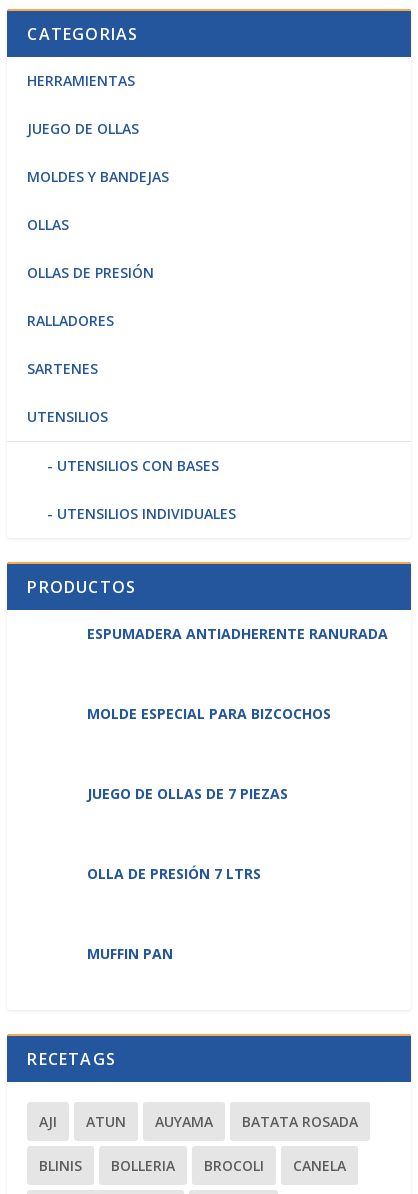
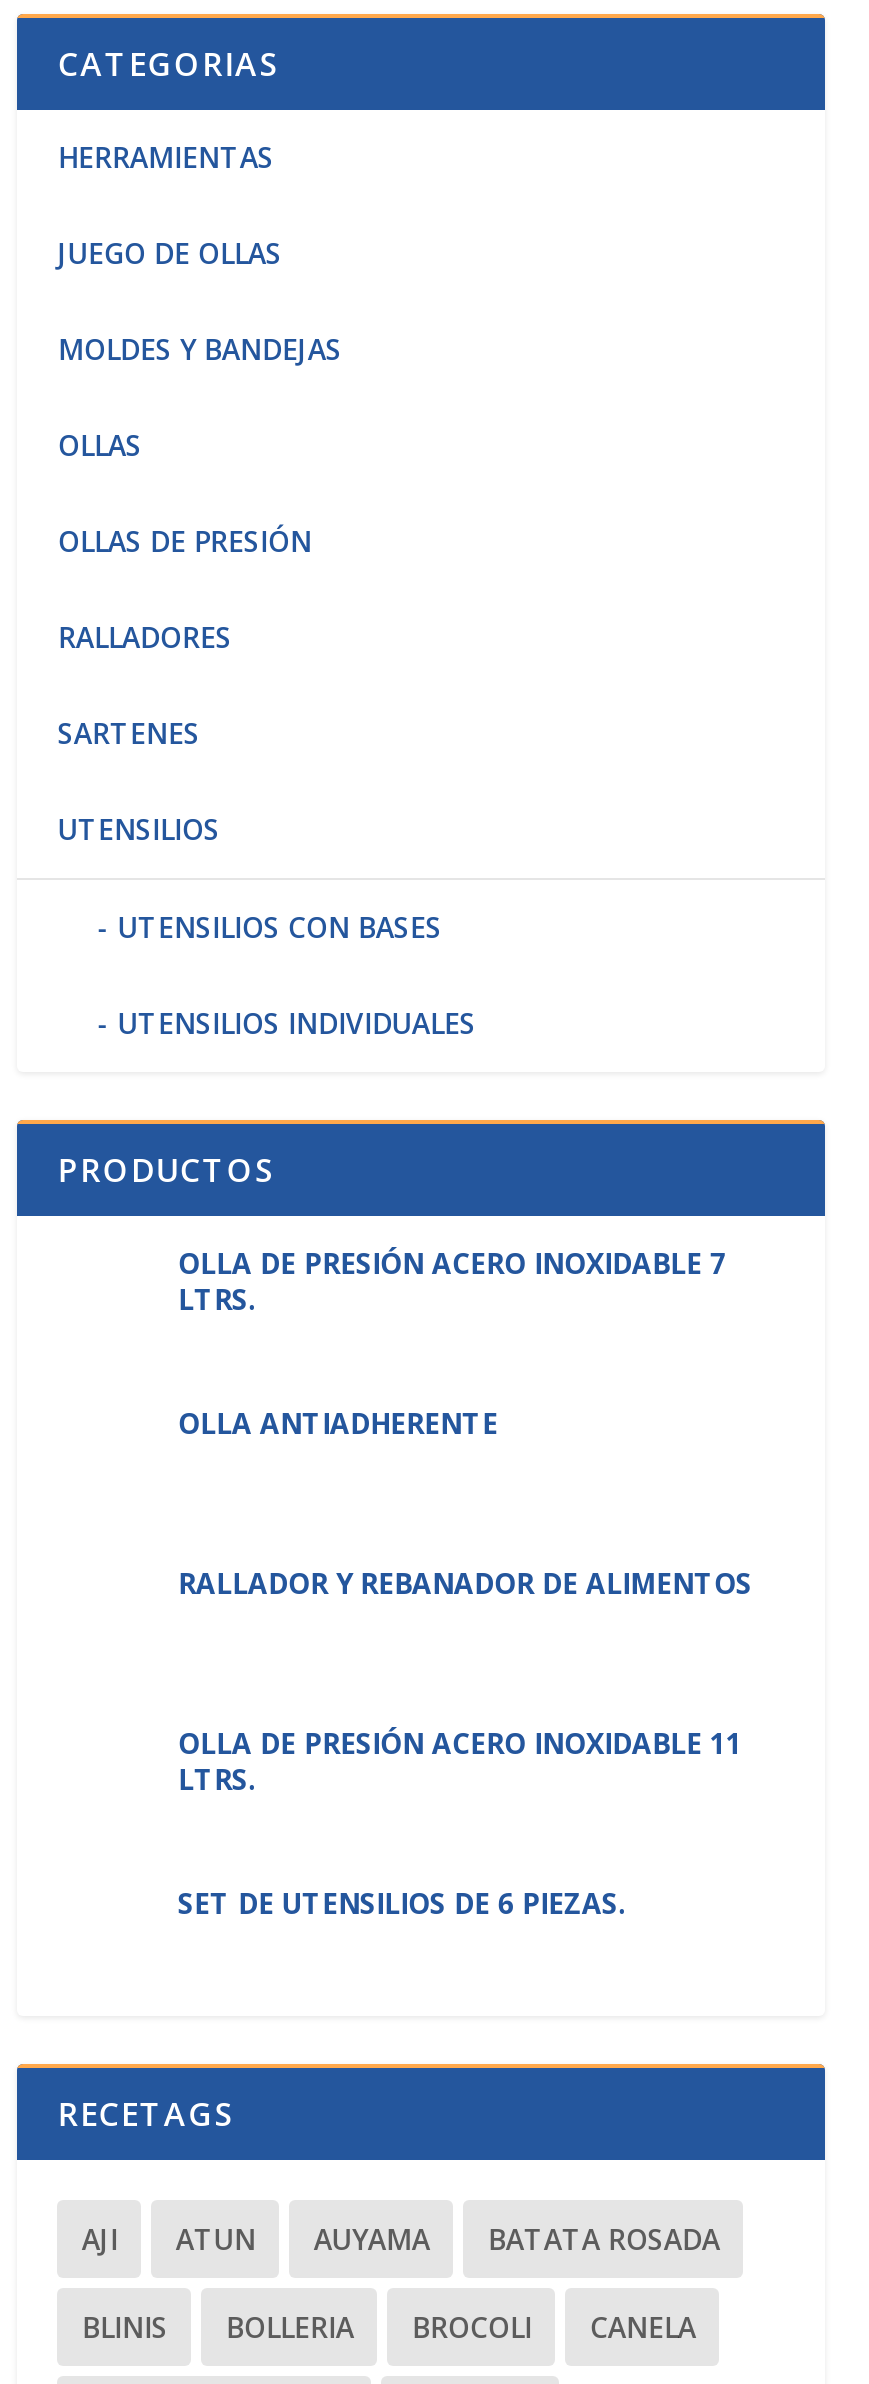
[87,623,388,642] ESPUMADERA ANTIADHERENTE RANURADA -> [178,1243,726,1317] OLLA DE PRESIÓN ACERO INOXIDABLE 7 | LTRS.
[87,703,331,722] MOLDE ESPECIAL PARA BIZCOCHOS -> [178,1403,498,1441] OLLA ANTIADHERENTE
[87,783,288,802] JUEGO DE OLLAS DE 7 PIEZAS -> [178,1563,752,1601] RALLADOR Y REBANADOR DE ALIMENTOS
[87,863,261,882] OLLA DE PRESIÓN 7 LTRS -> [178,1723,742,1797] OLLA DE PRESIÓN ACERO INOXIDABLE 11 | LTRS.
[87,943,173,962] MUFFIN PAN -> [178,1883,626,1921] SET DE UTENSILIOS DE 6 PIEZAS.

